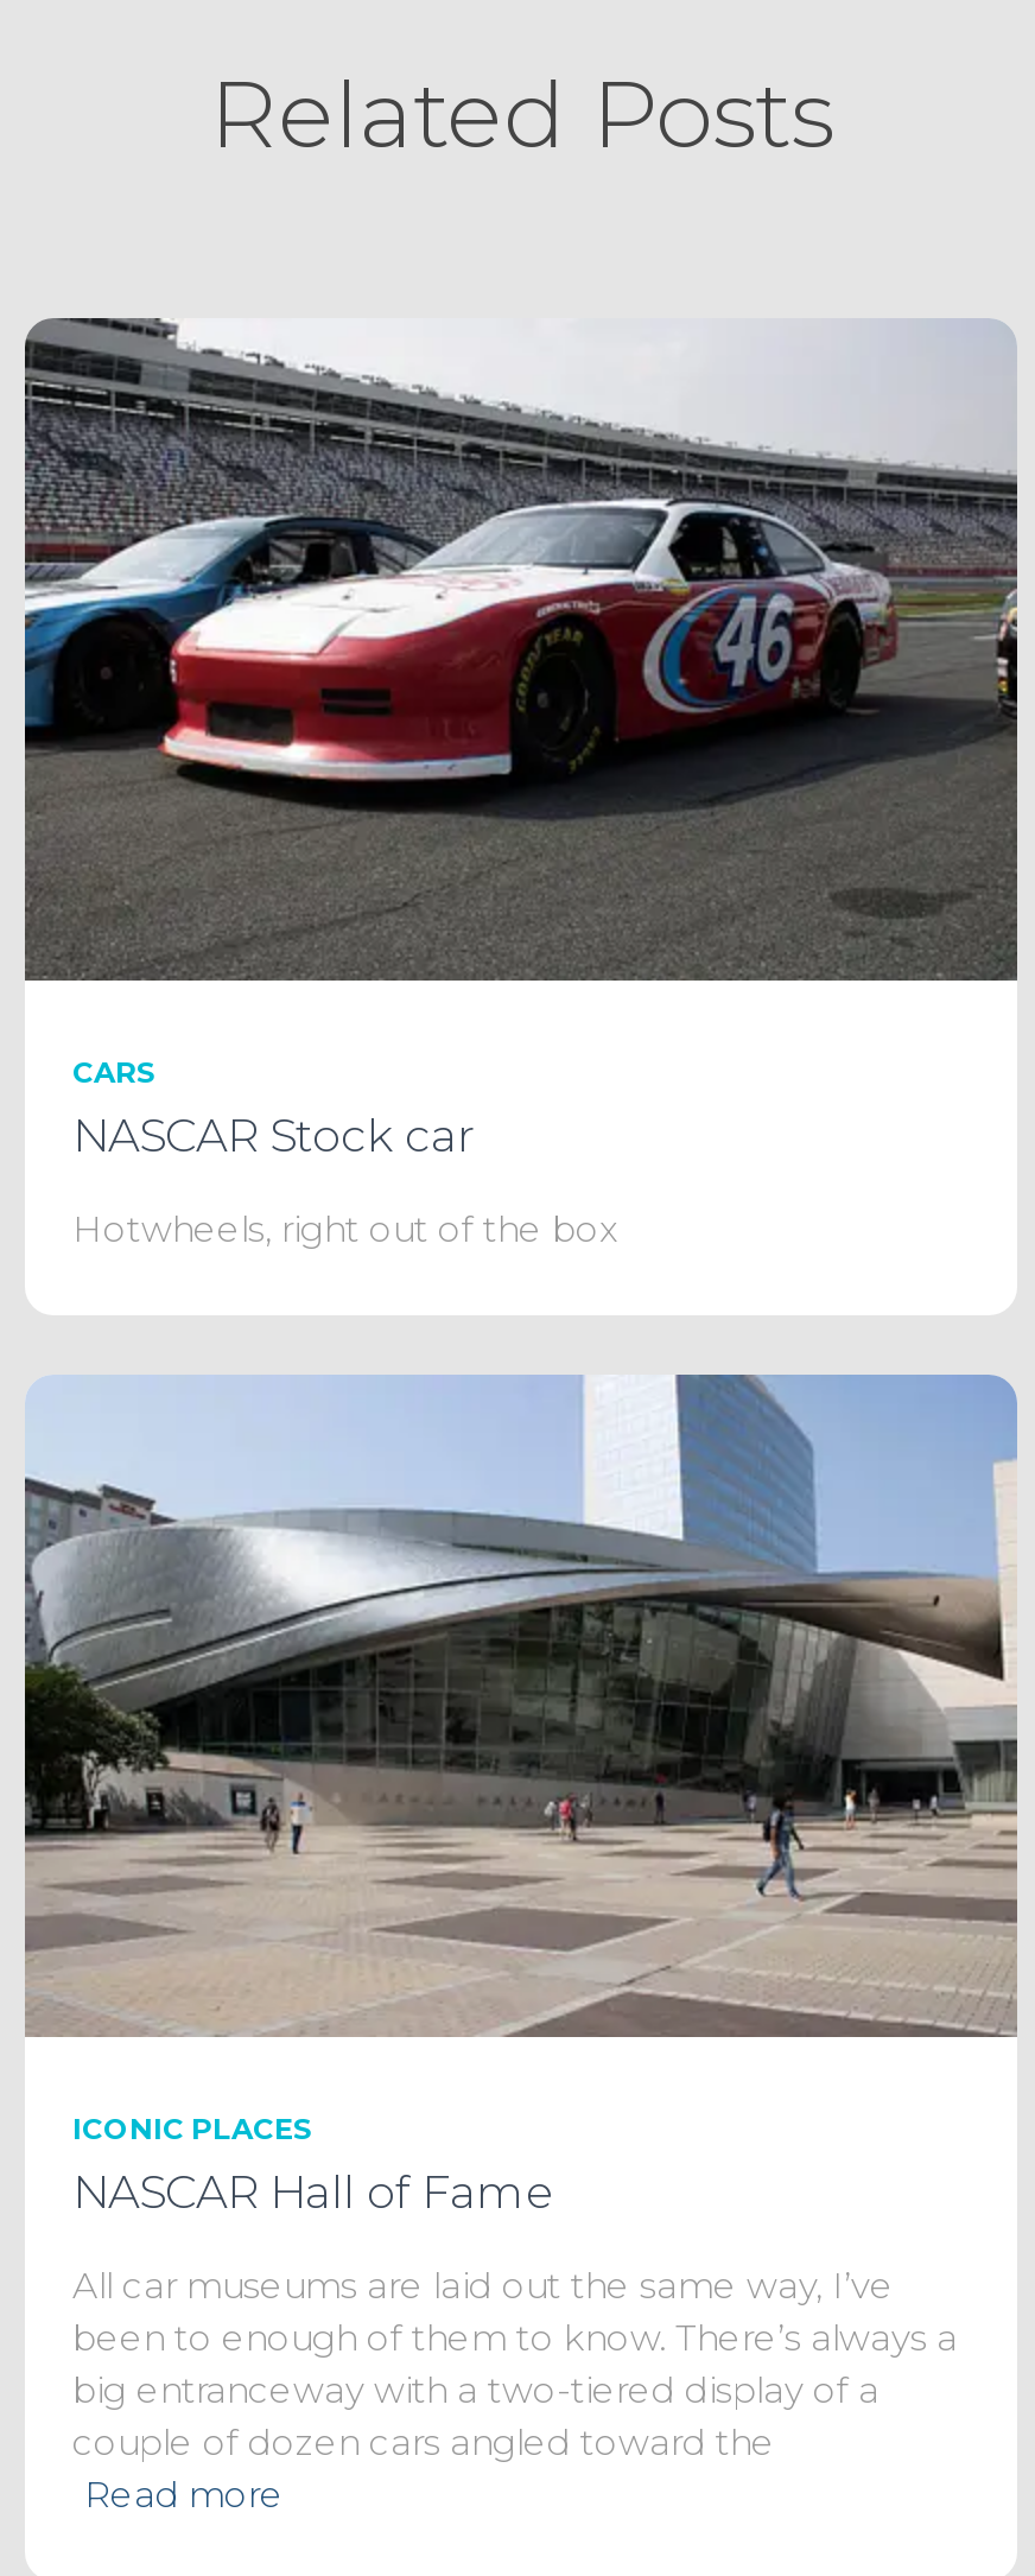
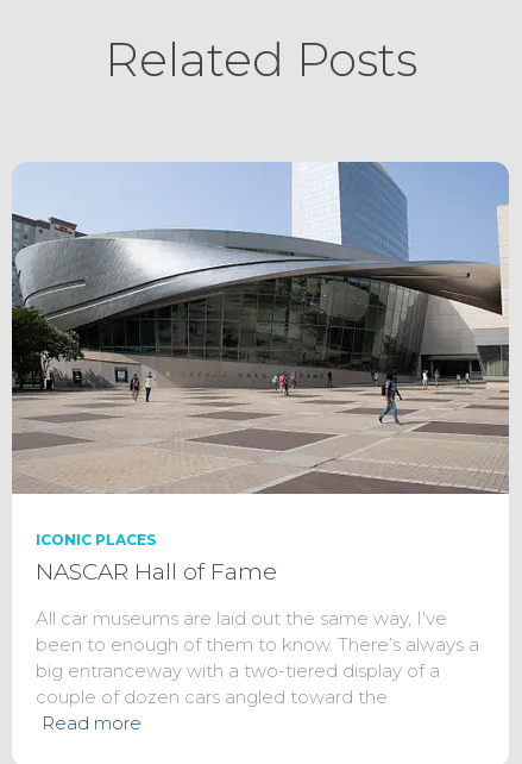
[23,316,1020,1252] [image] | CARS | NASCAR Stock car | Hotwheels, right out of the box -> none

